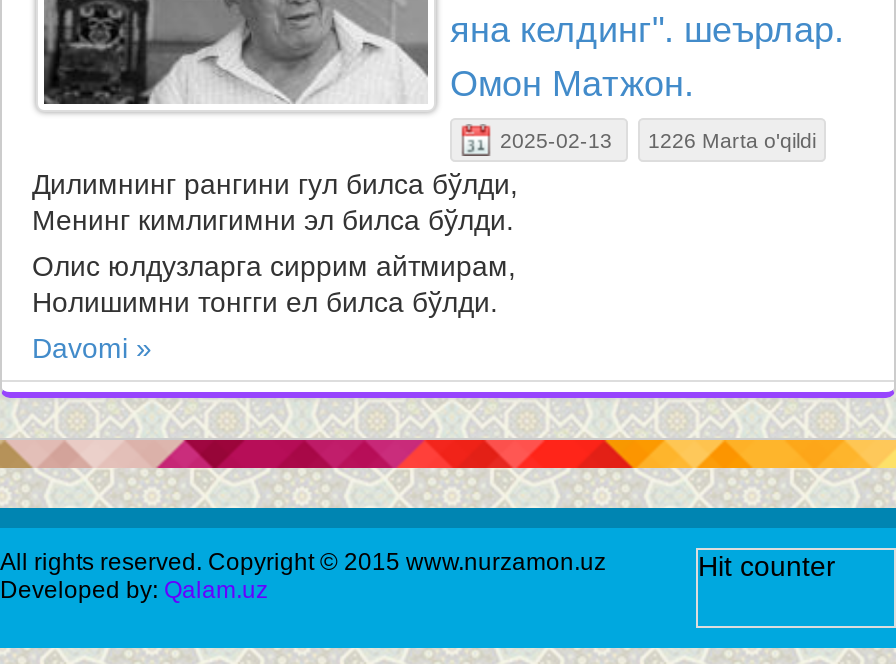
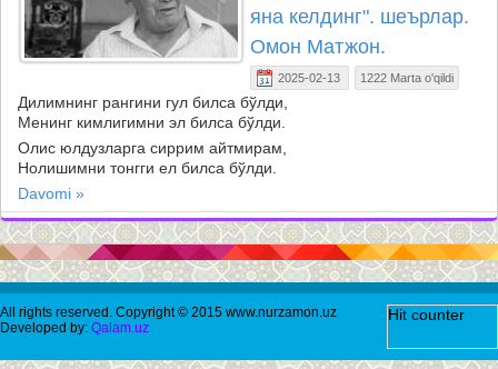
[500,128,816,152] 2025-02-13 1226 Marta o'qildi -> [278,71,454,84] 2025-02-13 1222 Marta o'qildi

